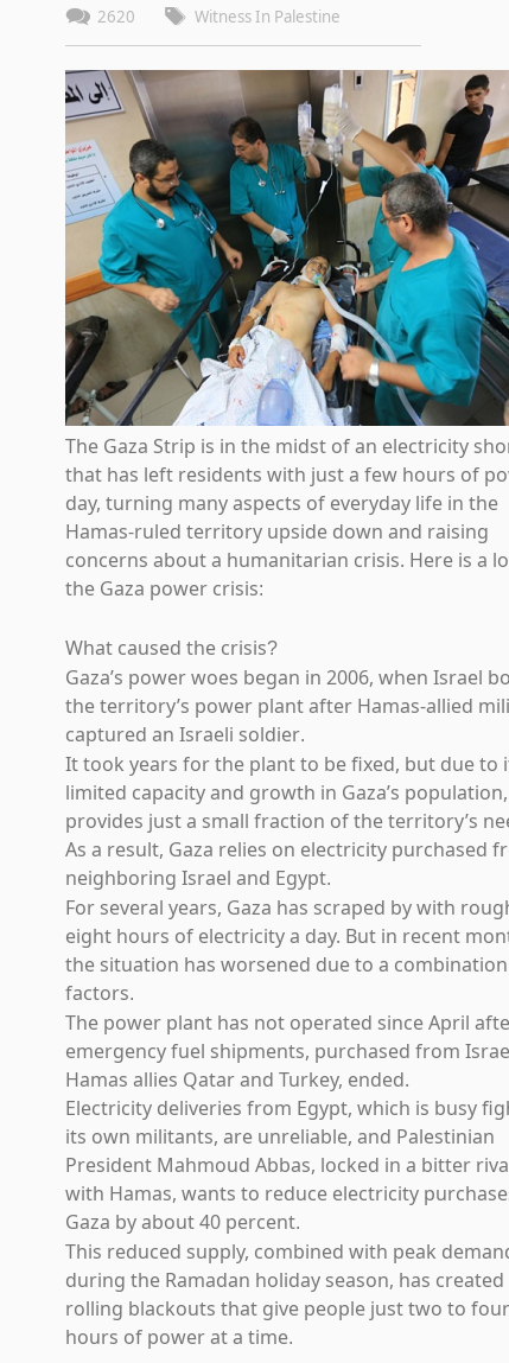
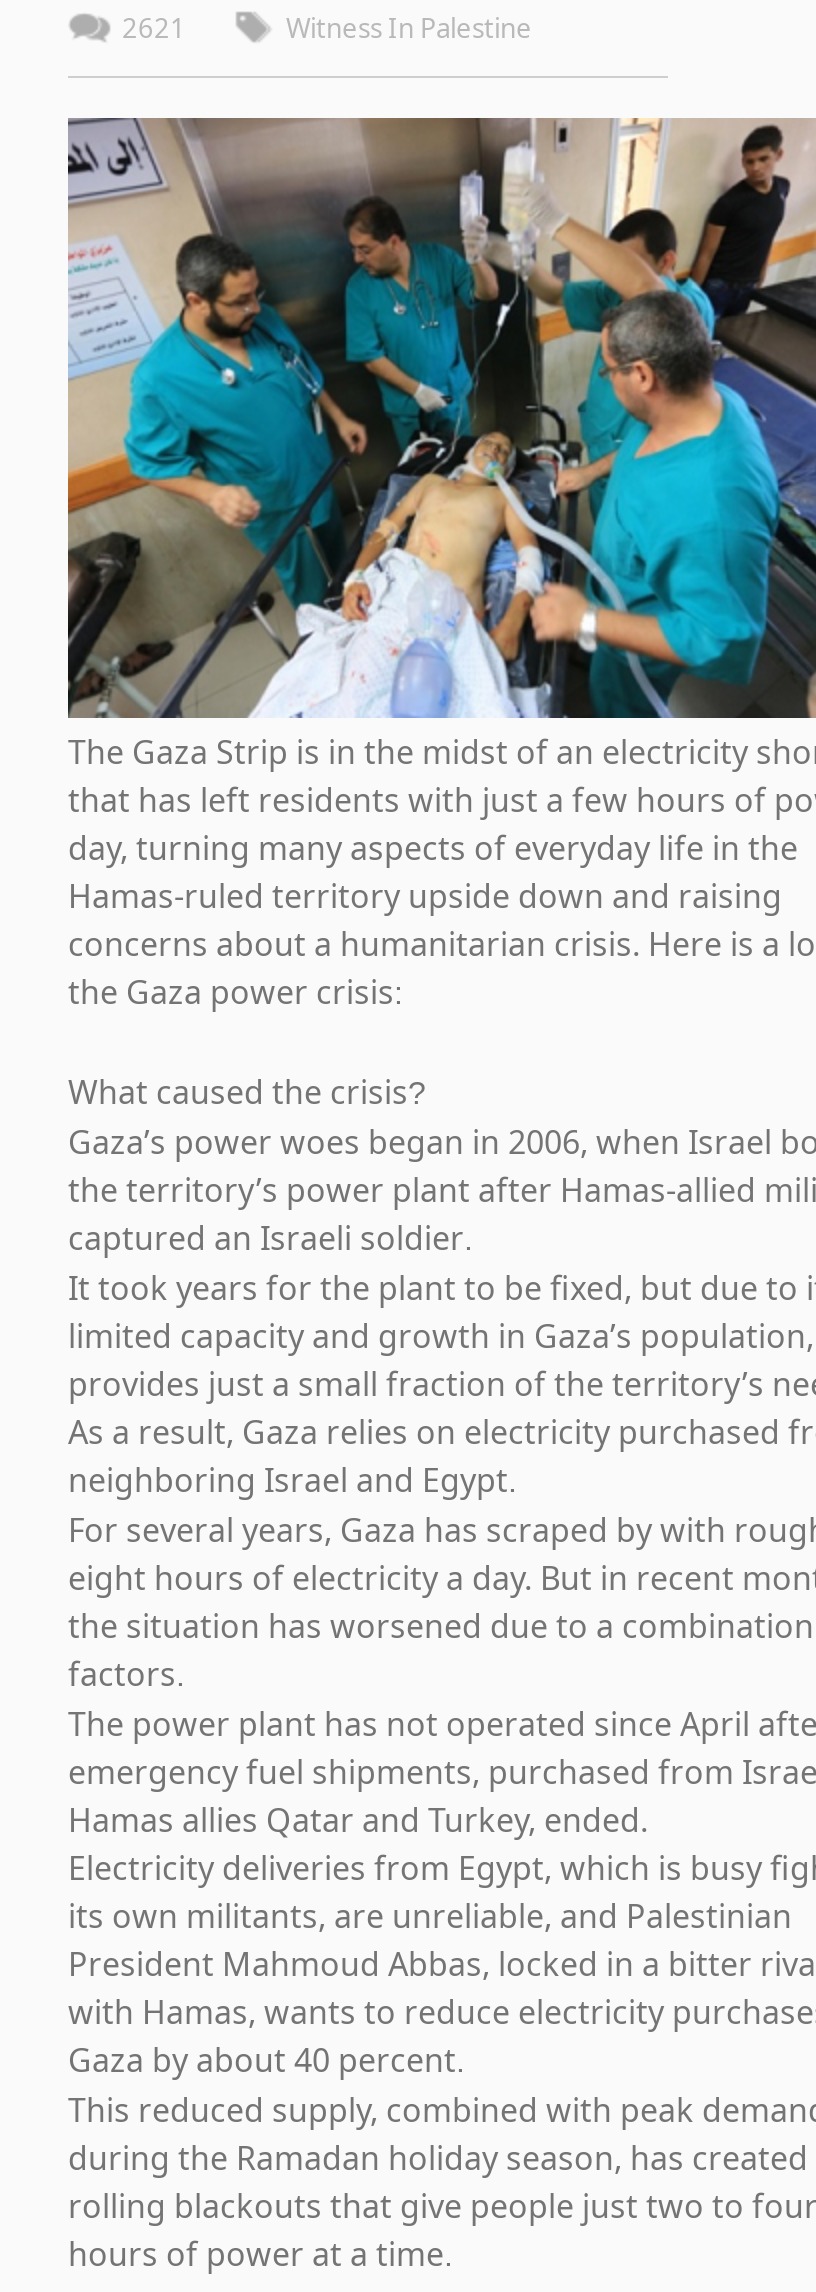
[97,6,135,27] 2620 -> [122,10,186,46] 2621

